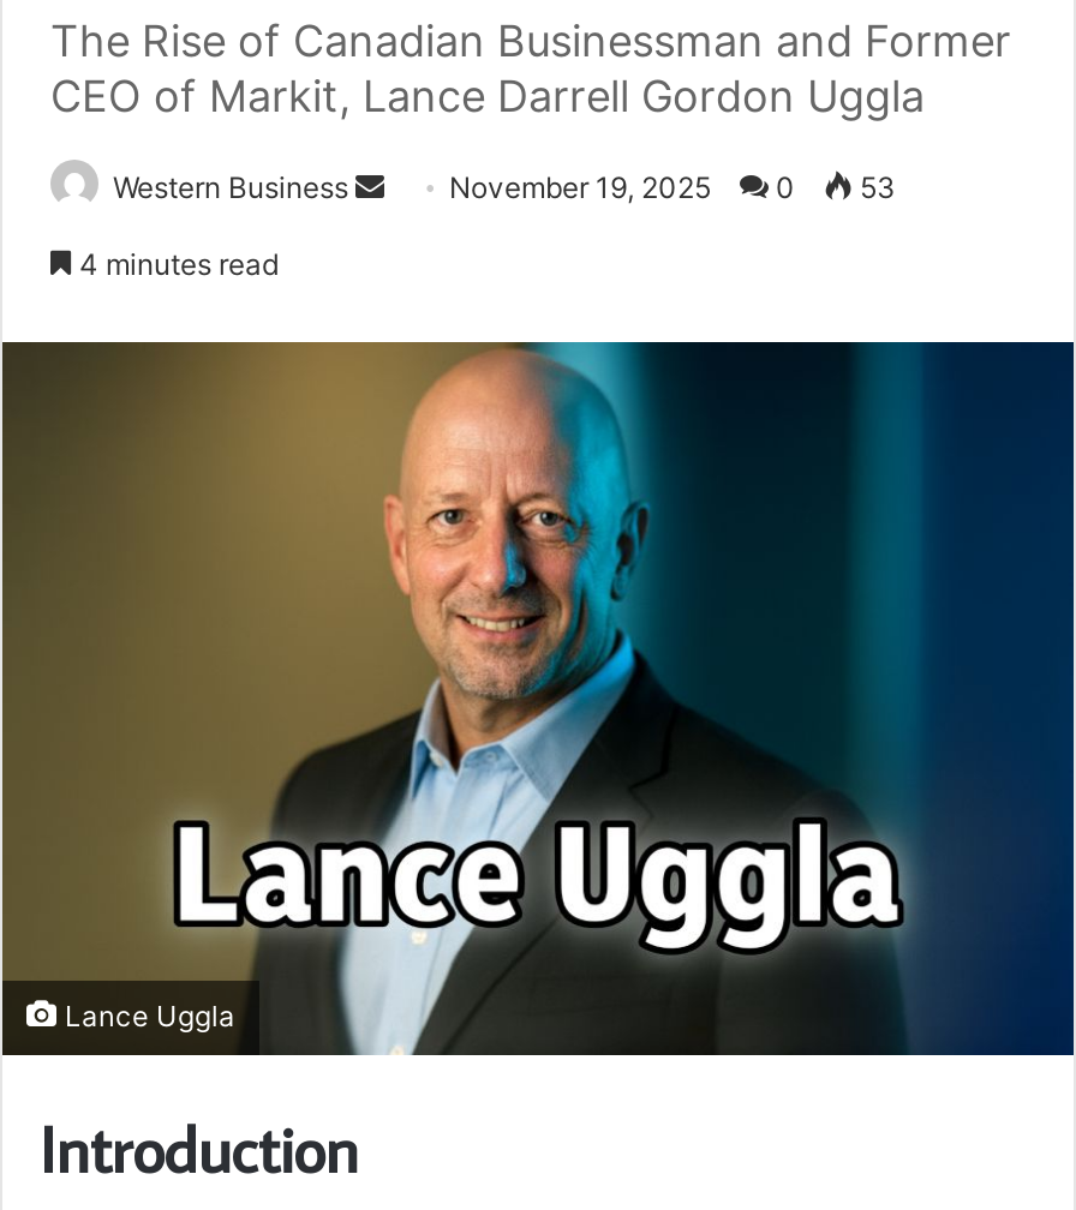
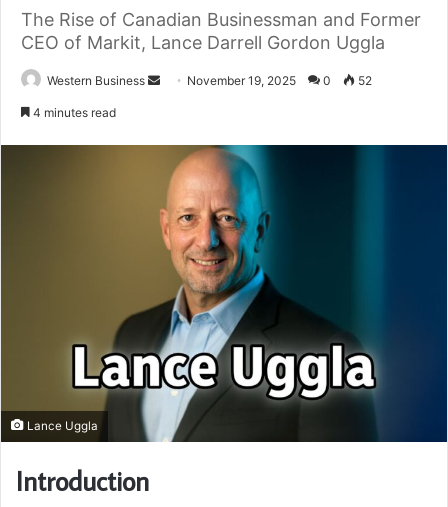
[853,168,896,204] 53 -> [355,73,372,88] 52

